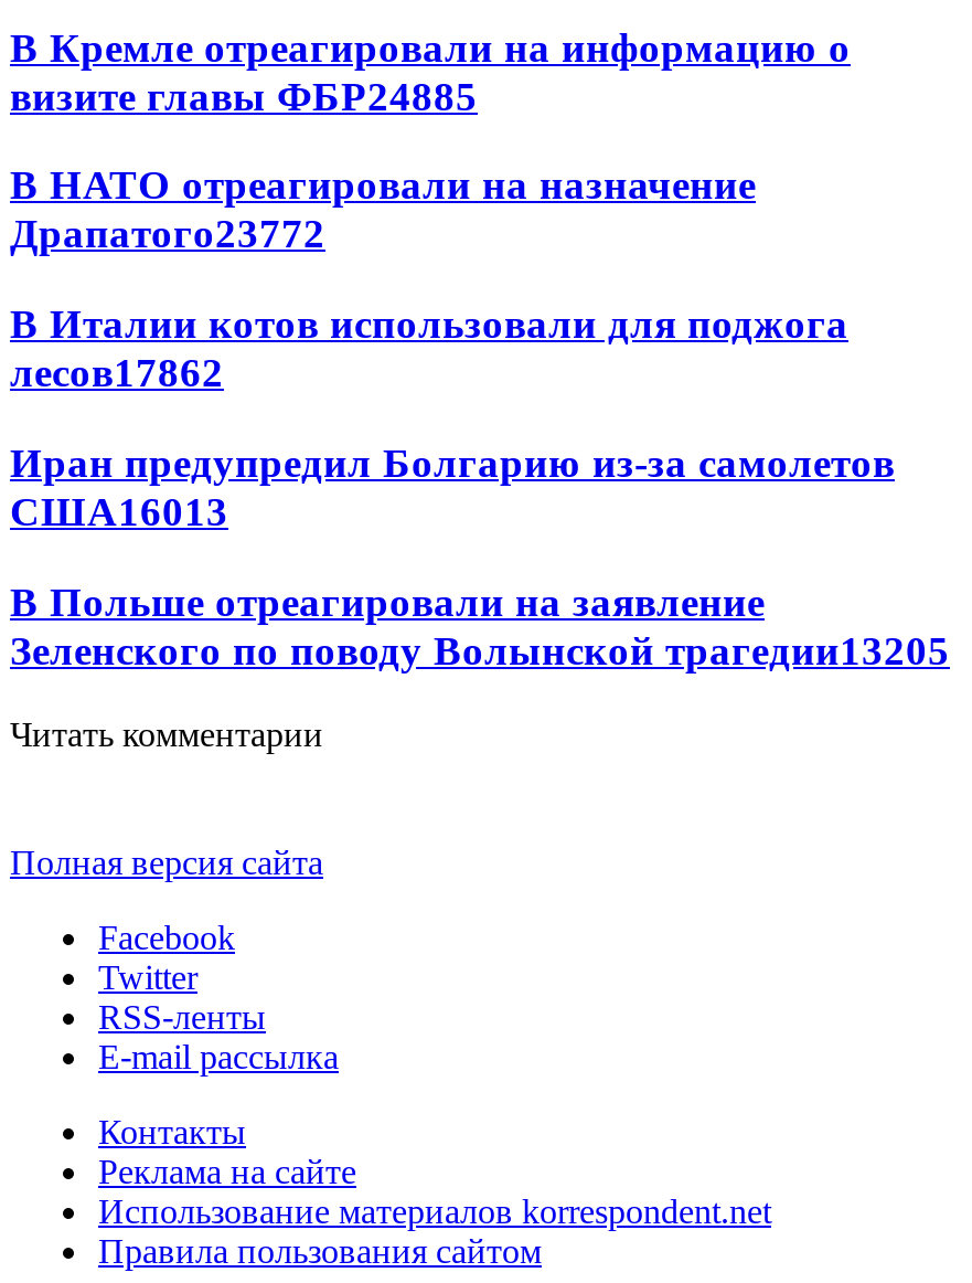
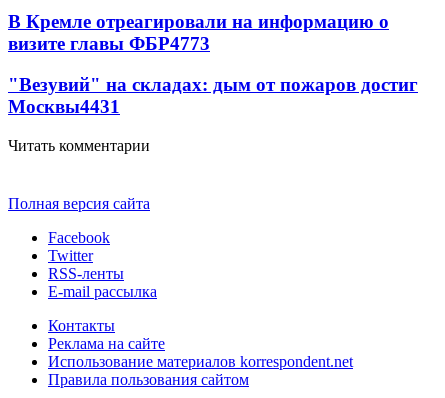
[10,72,950,672] визите главы ФБР24885 | В НАТО отреагировали на назначение | Драпатого23772 | В Италии котов использовали для поджога | лесов17862 | Иран предупредил Болгарию из-за самолетов | США16013 | В Польше отреагировали на заявление | Зеленского по поводу Волынской трагедии13205 -> [8,33,418,117] визите главы ФБР4773 | "Везувий" на складах: дым от пожаров достиг | Москвы4431

